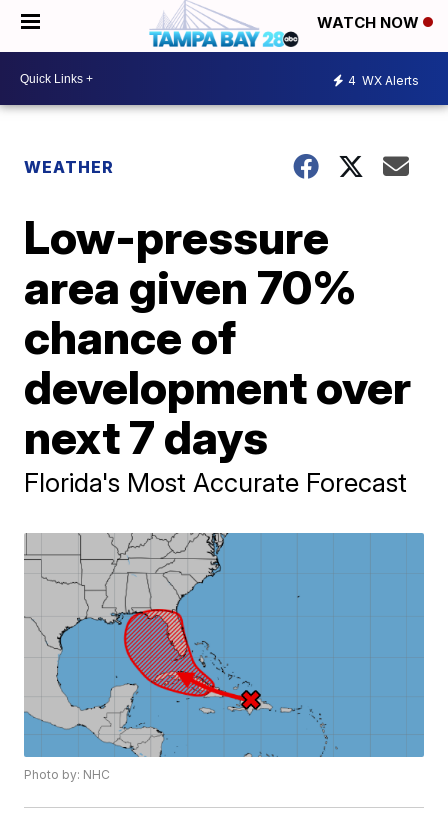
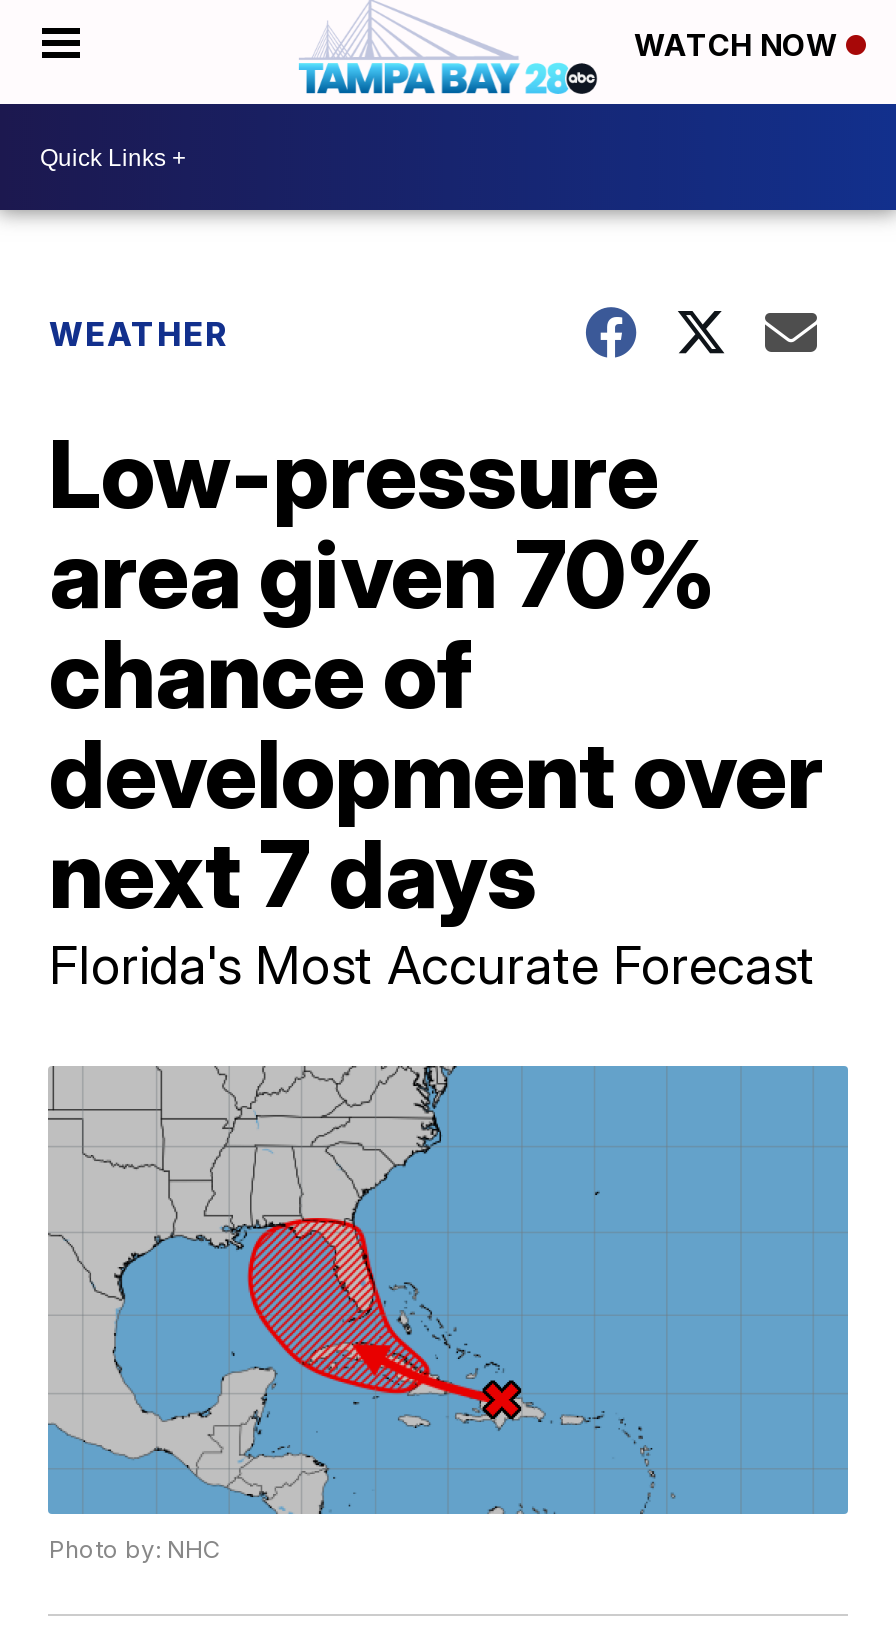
[348,72,419,87] 4 WX Alerts -> none

